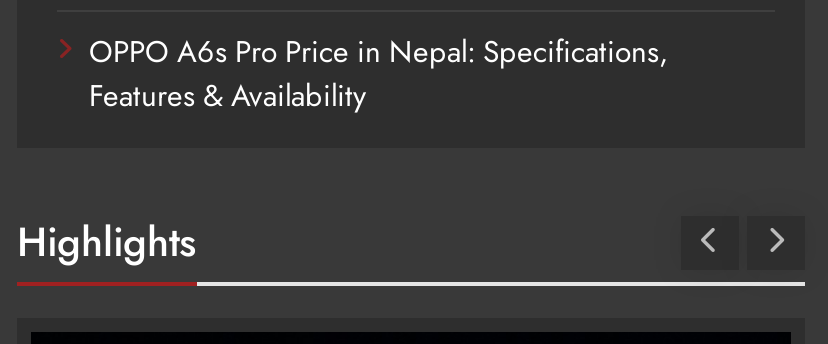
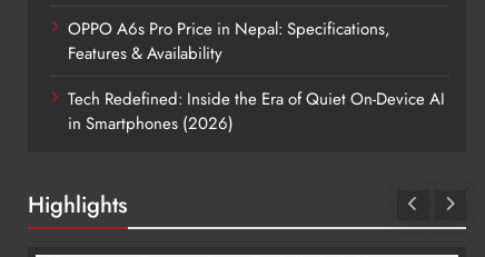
none -> [68,87,445,136] Tech Redefined: Inside the Era of Quiet On-Device AI | in Smartphones (2026)

